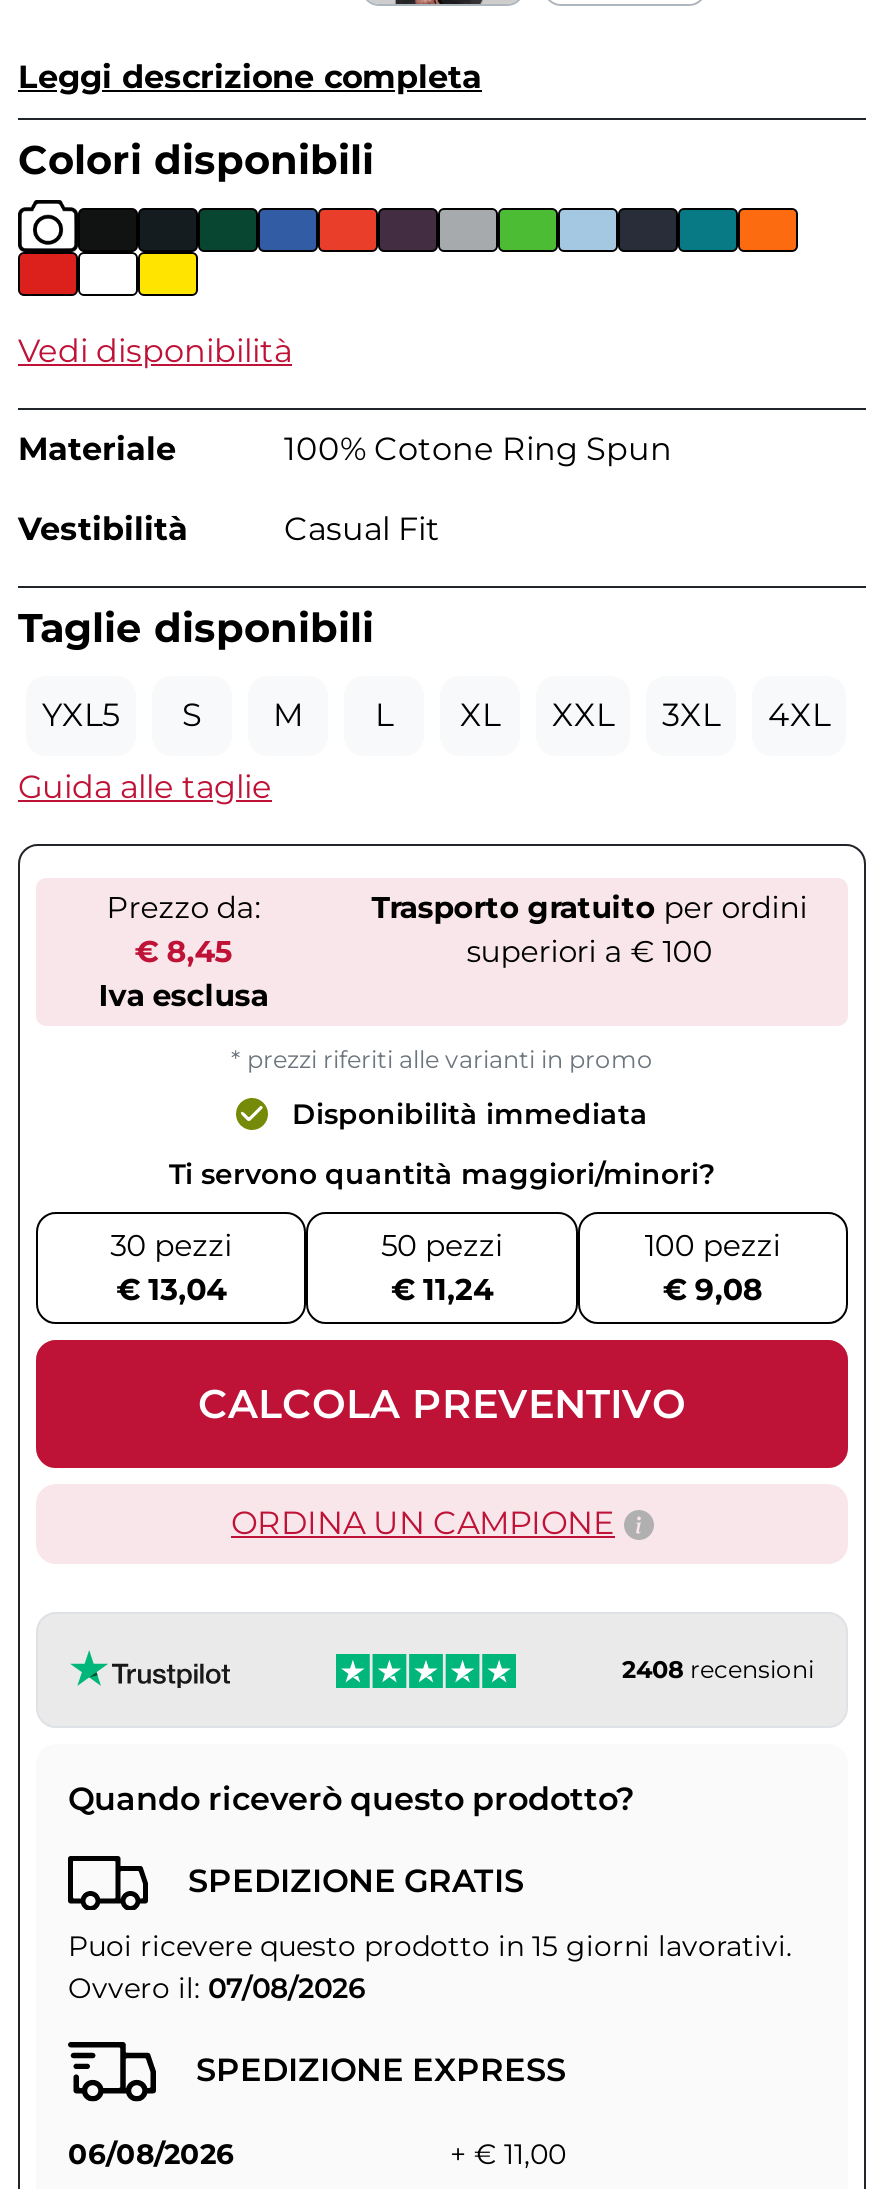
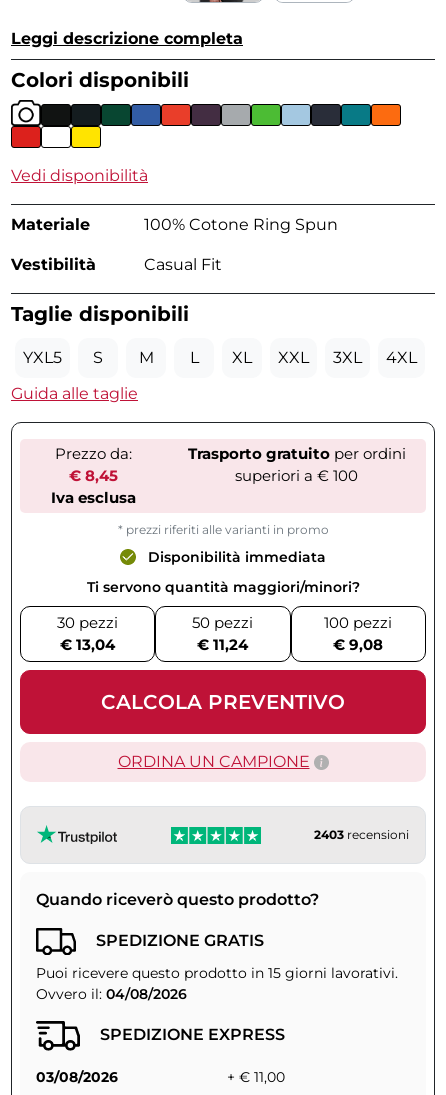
[622,1653,814,1683] 2408 recensioni -> [314,826,409,841] 2403 recensioni
[68,1970,366,2006] Ovvero il: 07/08/2026 -> [36,985,187,1003] Ovvero il: 04/08/2026
[68,2137,234,2173] 06/08/2026 -> [36,1068,118,1086] 03/08/2026

